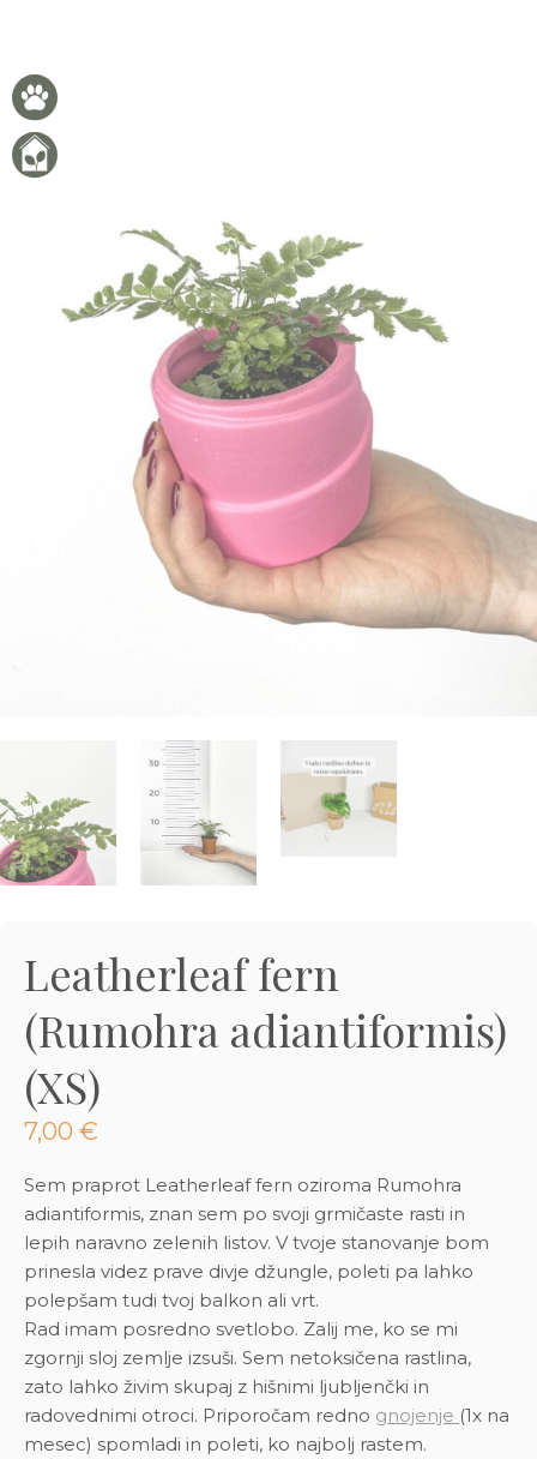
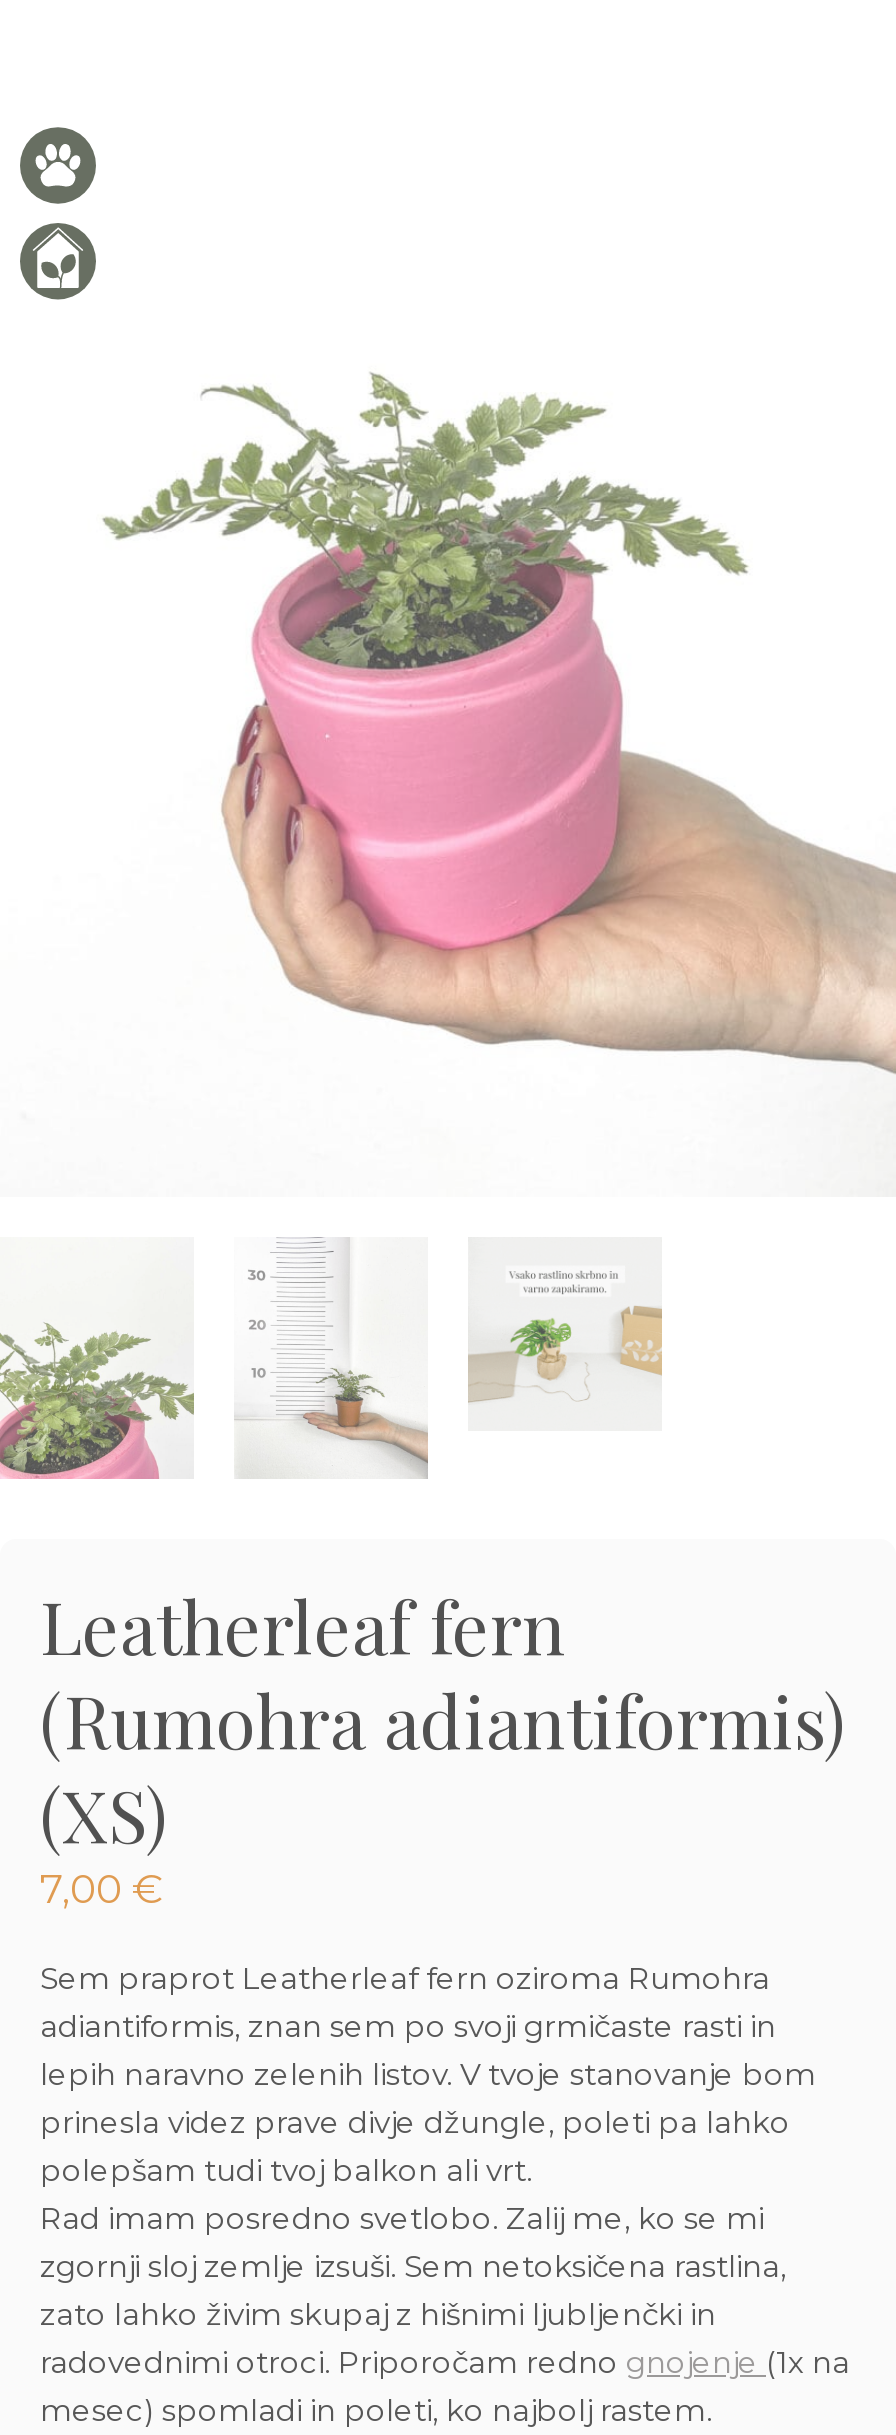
[280,775,351,839] [image] -> [468,1295,584,1403] [image]

